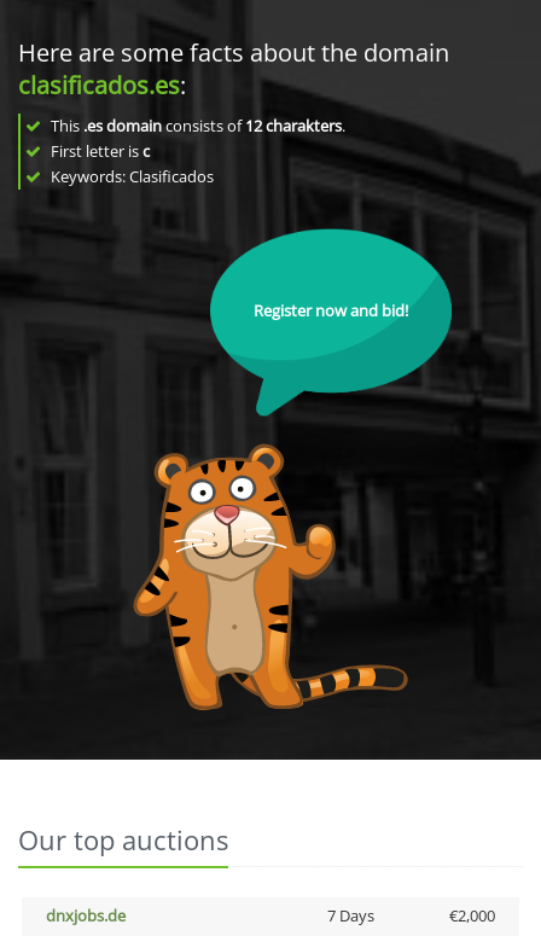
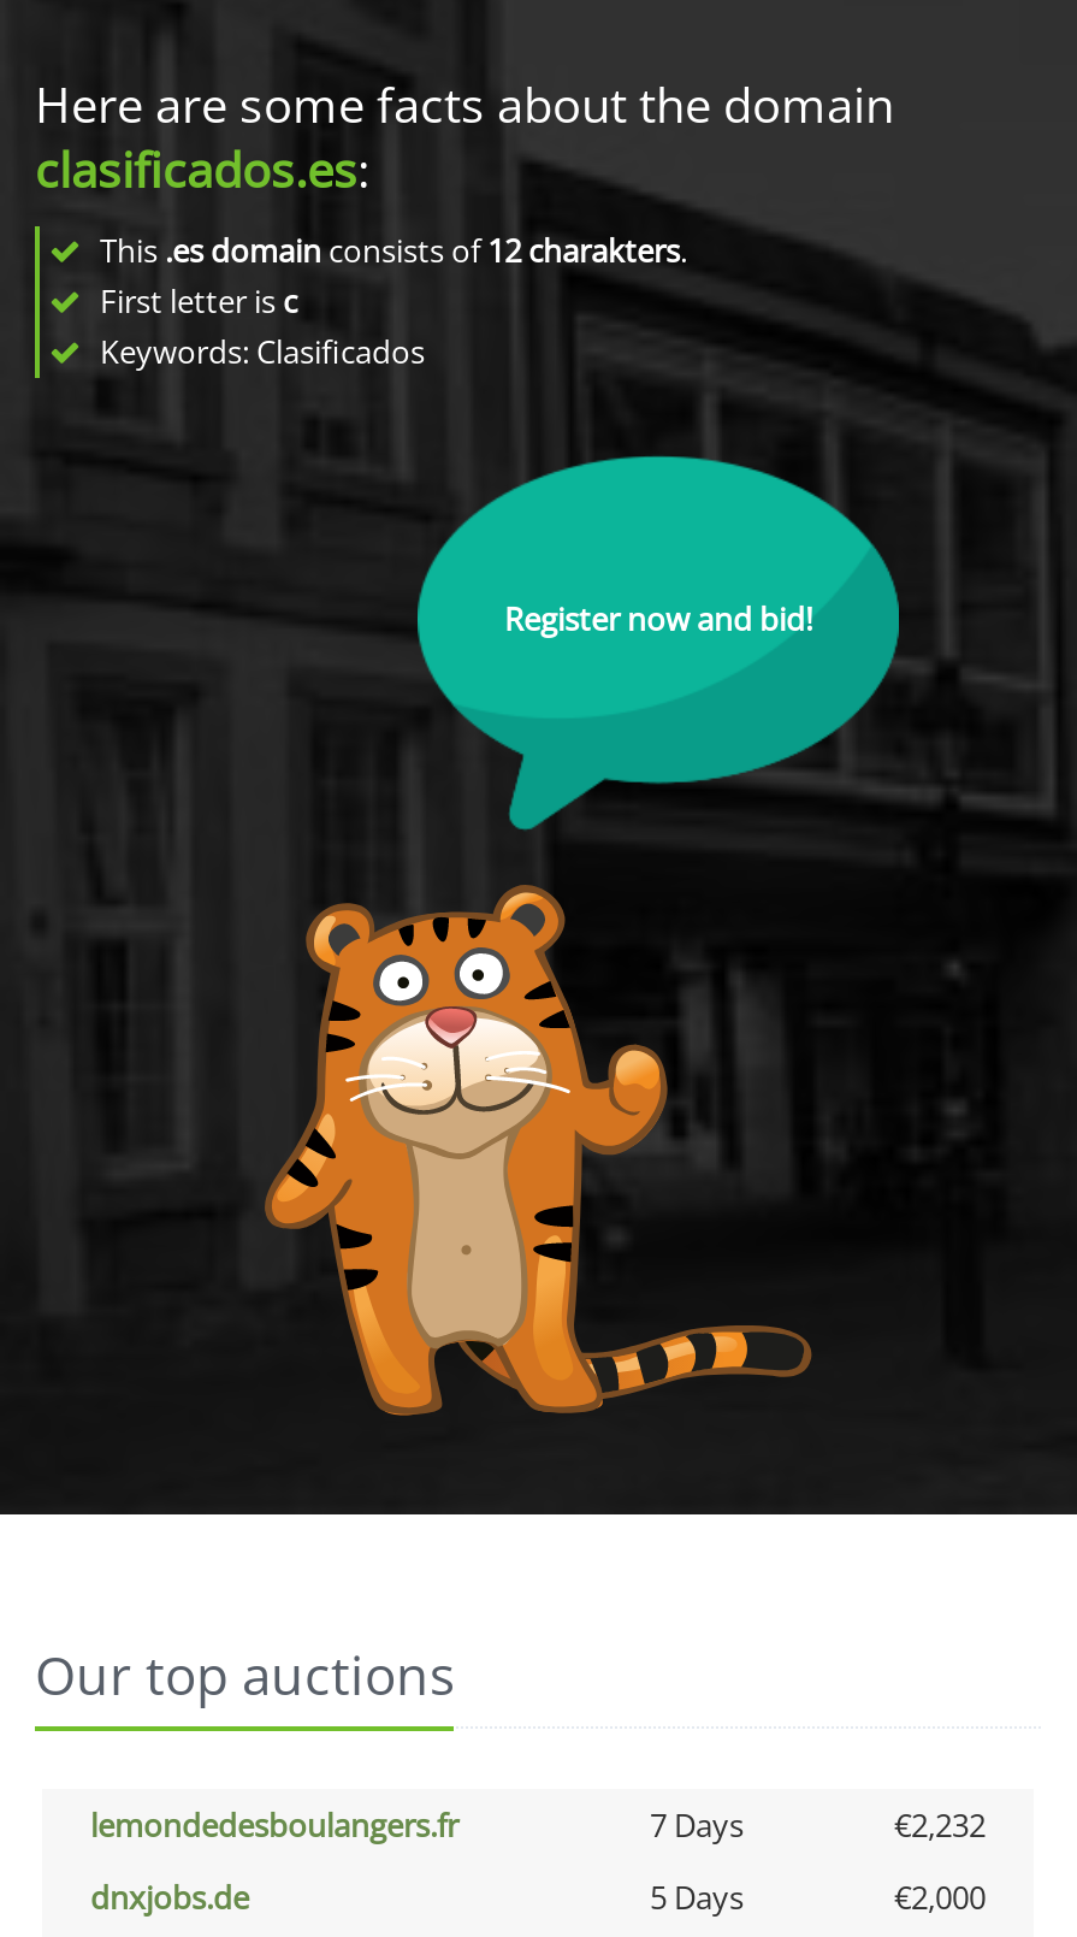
none -> [90,1803,986,1847] lemondedesboulangers.fr | 7 Days | €2,232
[327,905,374,926] 7 Days -> [650,1876,744,1919] 5 Days

